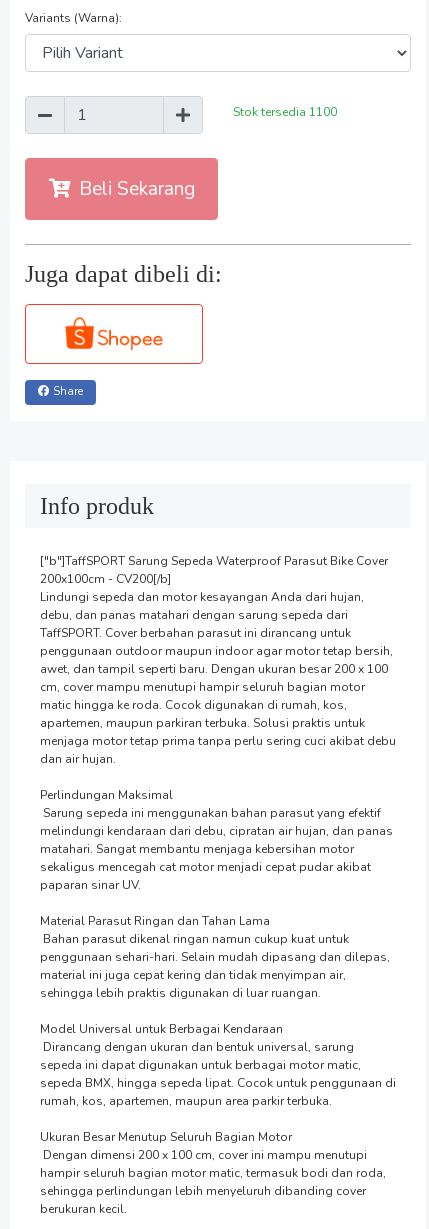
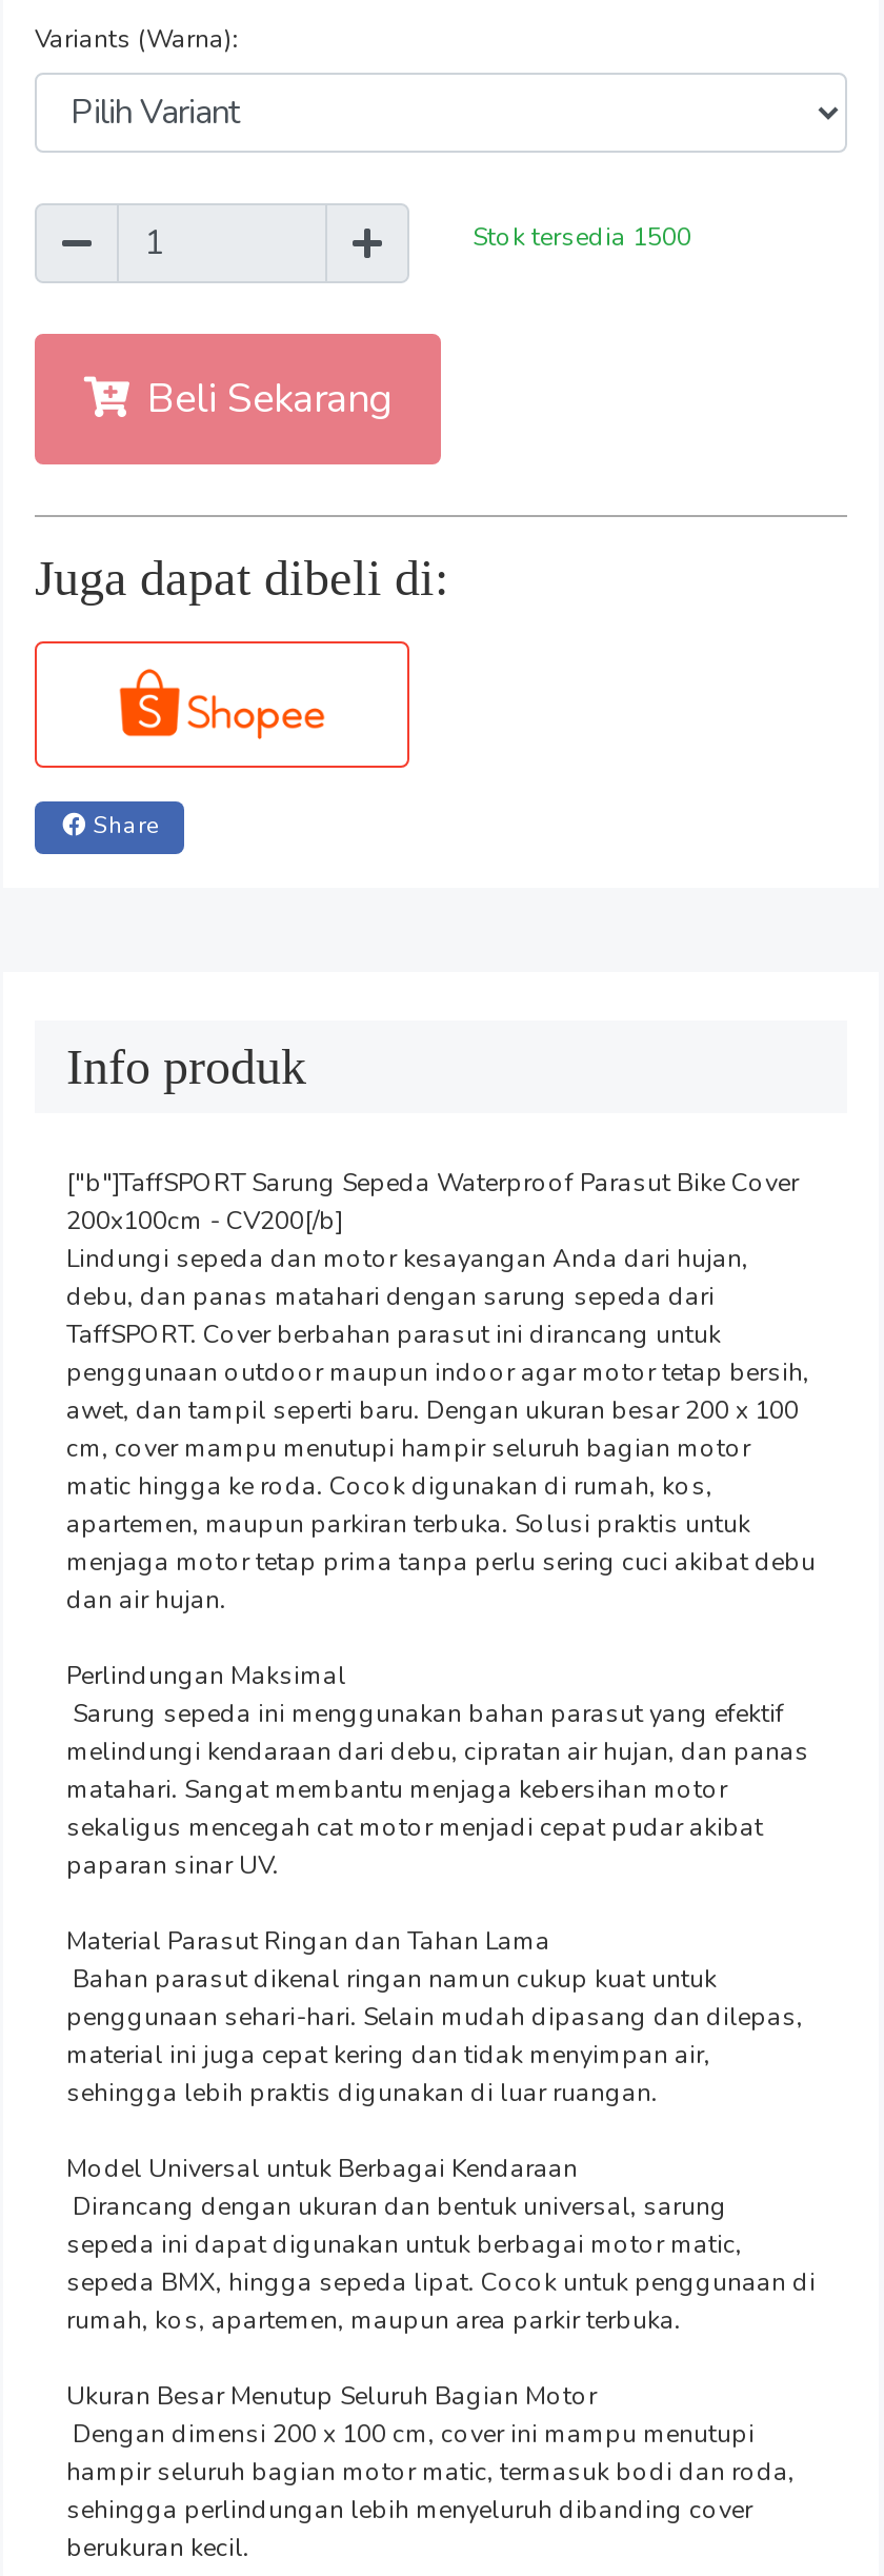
[233,104,337,120] Stok tersedia 1100 -> [473,220,691,254] Stok tersedia 1500

